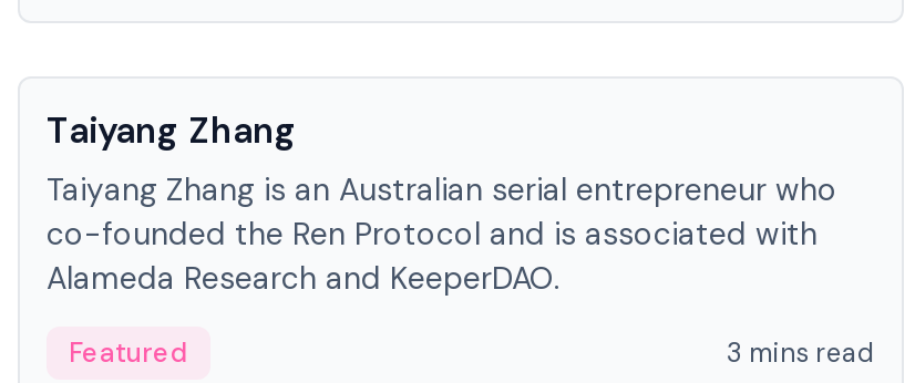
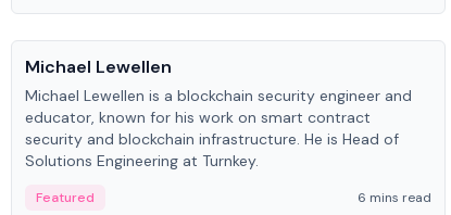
[47,107,837,298] Taiyang Zhang | Taiyang Zhang is an Australian serial entrepreneur who | co-founded the Ren Protocol and is associated with | Alameda Research and KeeperDAO. -> [25,55,412,170] Michael Lewellen | Michael Lewellen is a blockchain security engineer and | educator, known for his work on smart contract | security and blockchain infrastructure. He is Head of | Solutions Engineering at Turnkey.
[727,335,875,371] 3 mins read -> [358,189,431,206] 6 mins read

